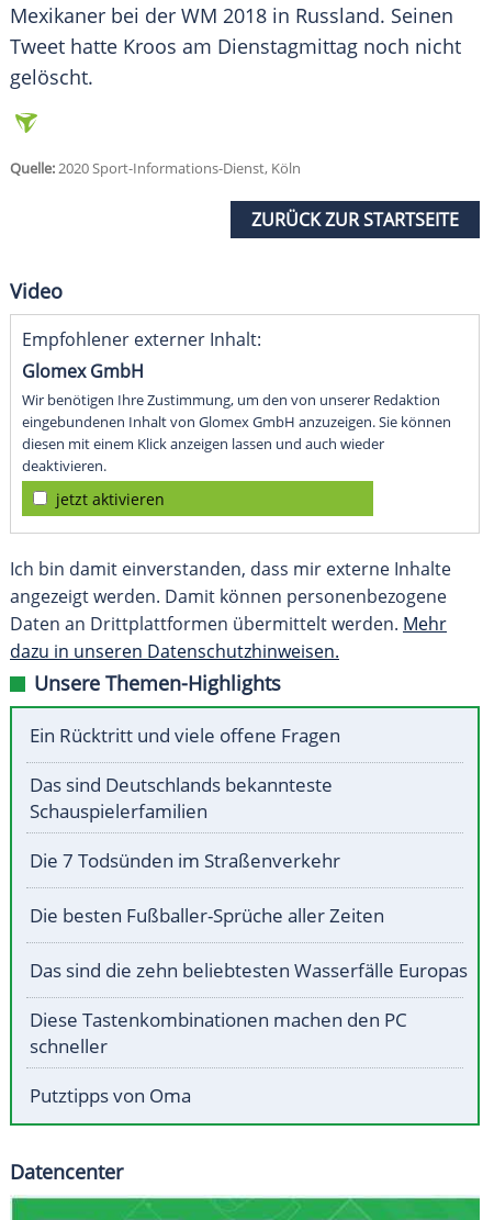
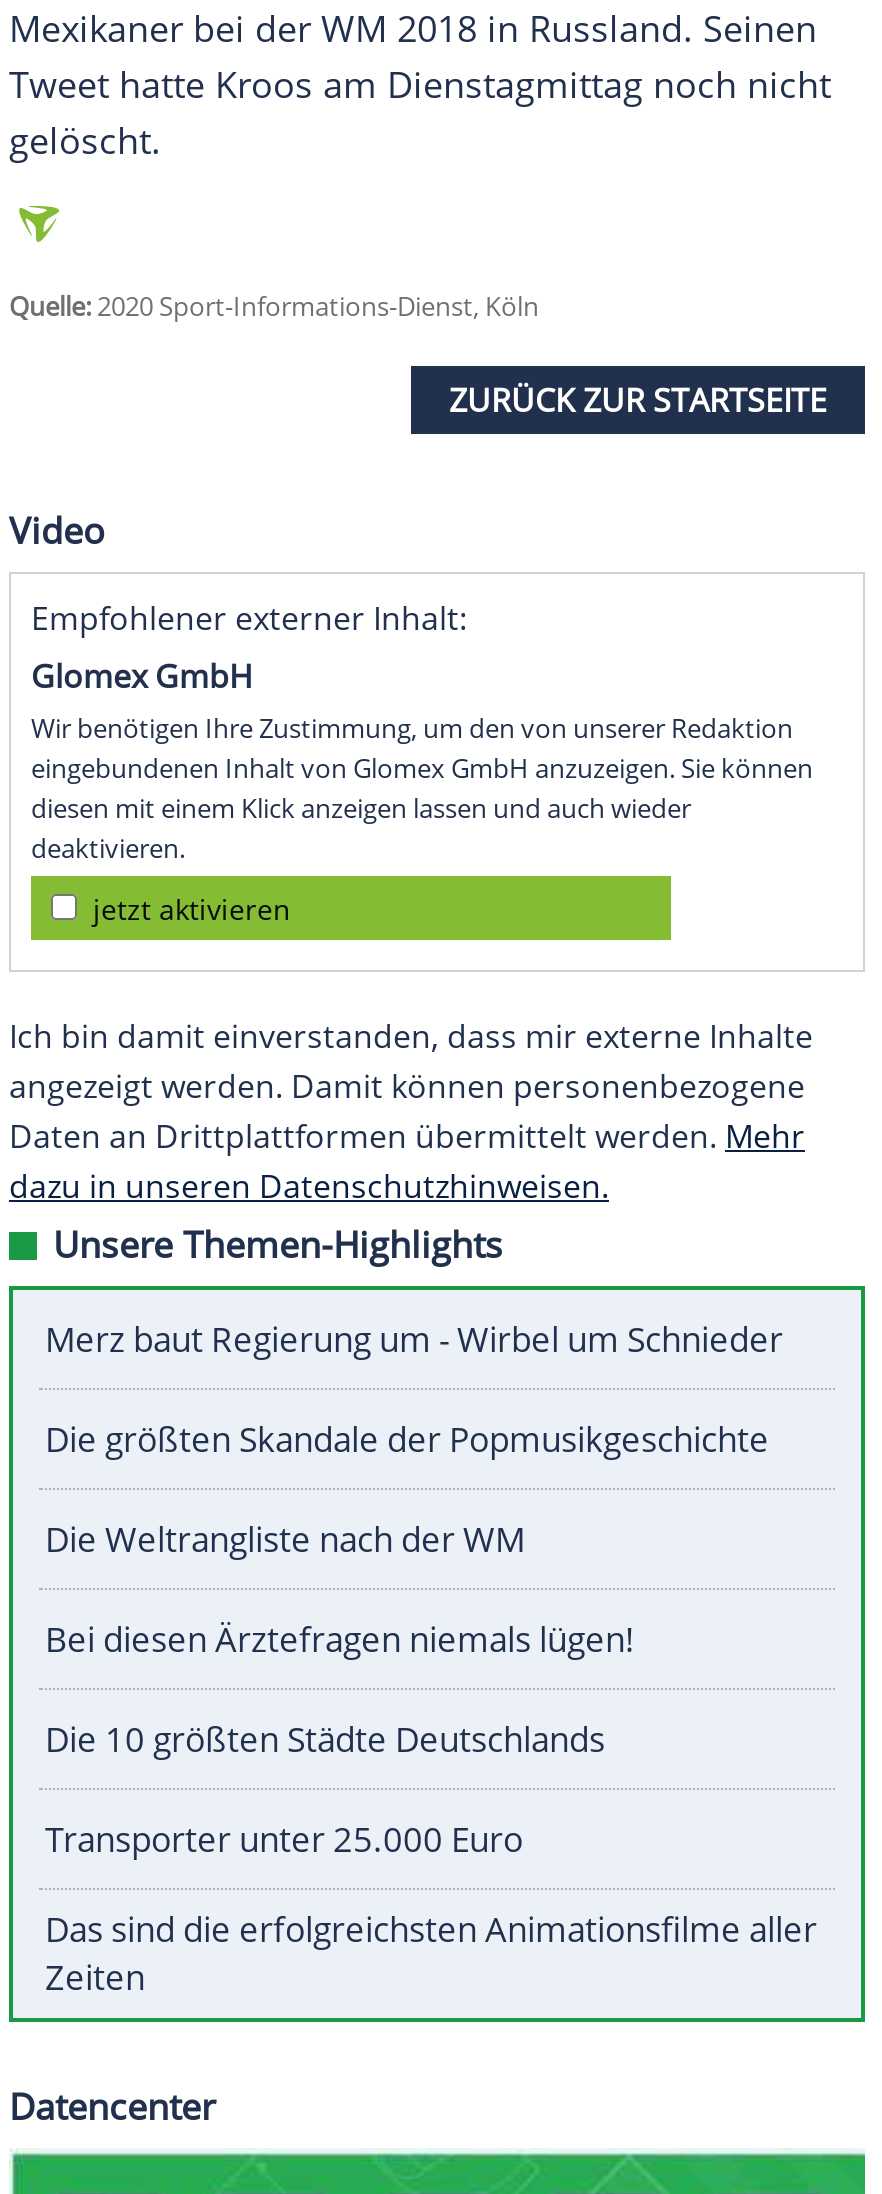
[30,723,340,748] Ein Rücktritt und viele offene Fragen -> [45,1317,783,1363] Merz baut Regierung um - Wirbel um Schnieder
[30,772,333,824] Das sind Deutschlands bekannteste | Schauspielerfamilien -> [45,1417,769,1463] Die größten Skandale der Popmusikgeschichte
[30,848,340,873] Die 7 Todsünden im Straßenverkehr -> [45,1517,525,1563] Die Weltrangliste nach der WM
[30,903,384,928] Die besten Fußballer-Sprüche aller Zeiten -> [45,1617,635,1663] Bei diesen Ärztefragen niemals lügen!
[30,958,468,983] Das sind die zehn beliebtesten Wasserfälle Europas -> [45,1717,605,1763] Die 10 größten Städte Deutschlands
[30,1007,407,1059] Diese Tastenkombinationen machen den PC | schneller -> [45,1817,523,1863] Transporter unter 25.000 Euro
[30,1083,191,1108] Putztipps von Oma -> [45,1907,817,2001] Das sind die erfolgreichsten Animationsfilme aller | Zeiten

